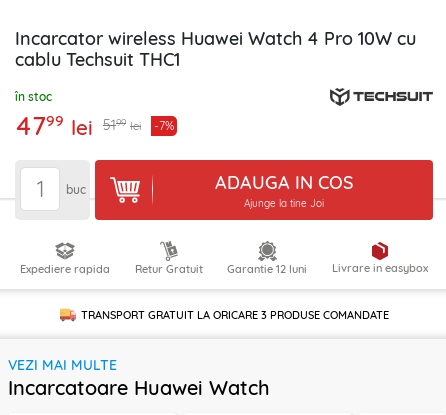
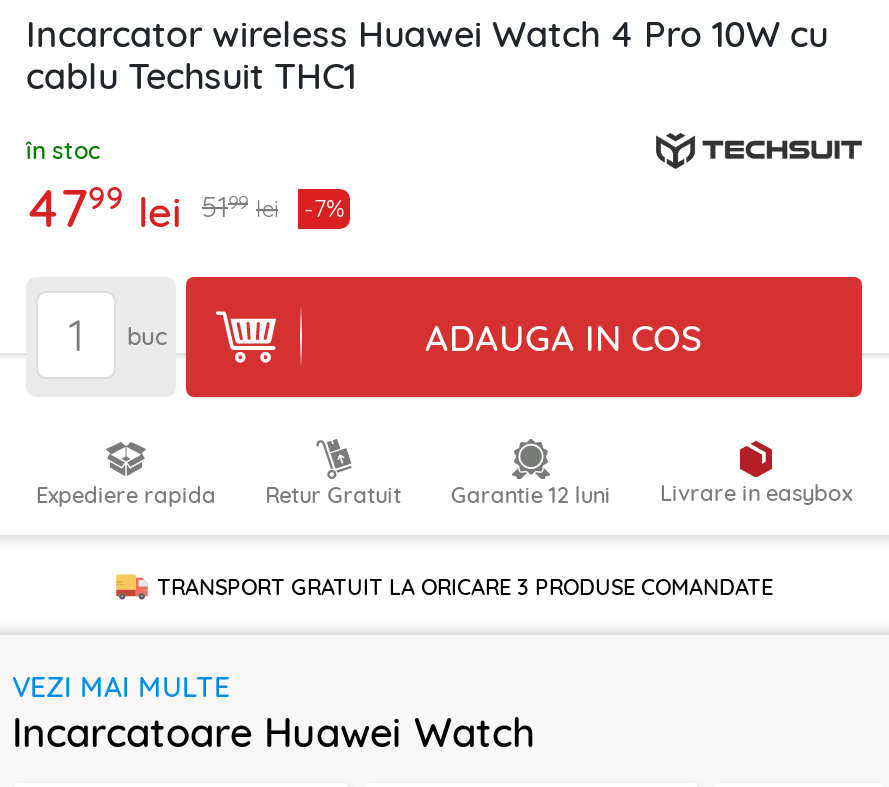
[243,197,323,210] Ajunge la tine Joi -> none

